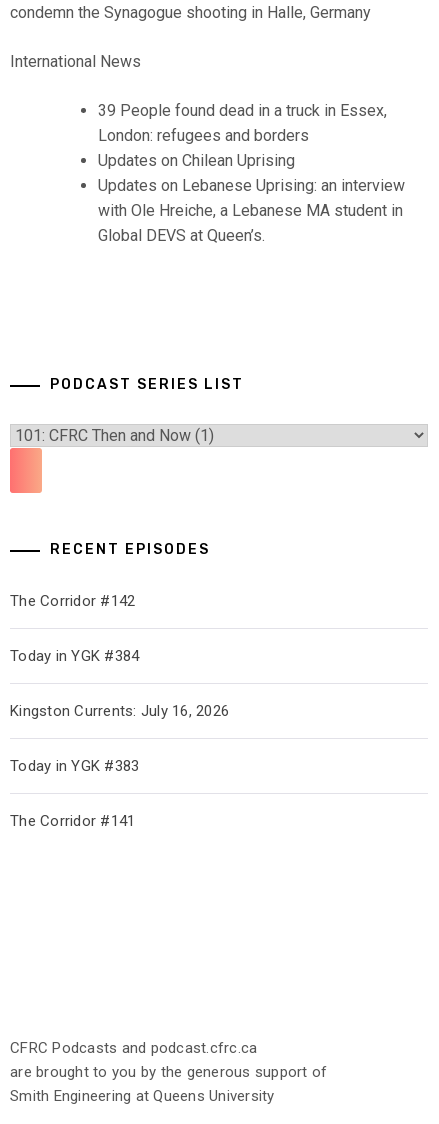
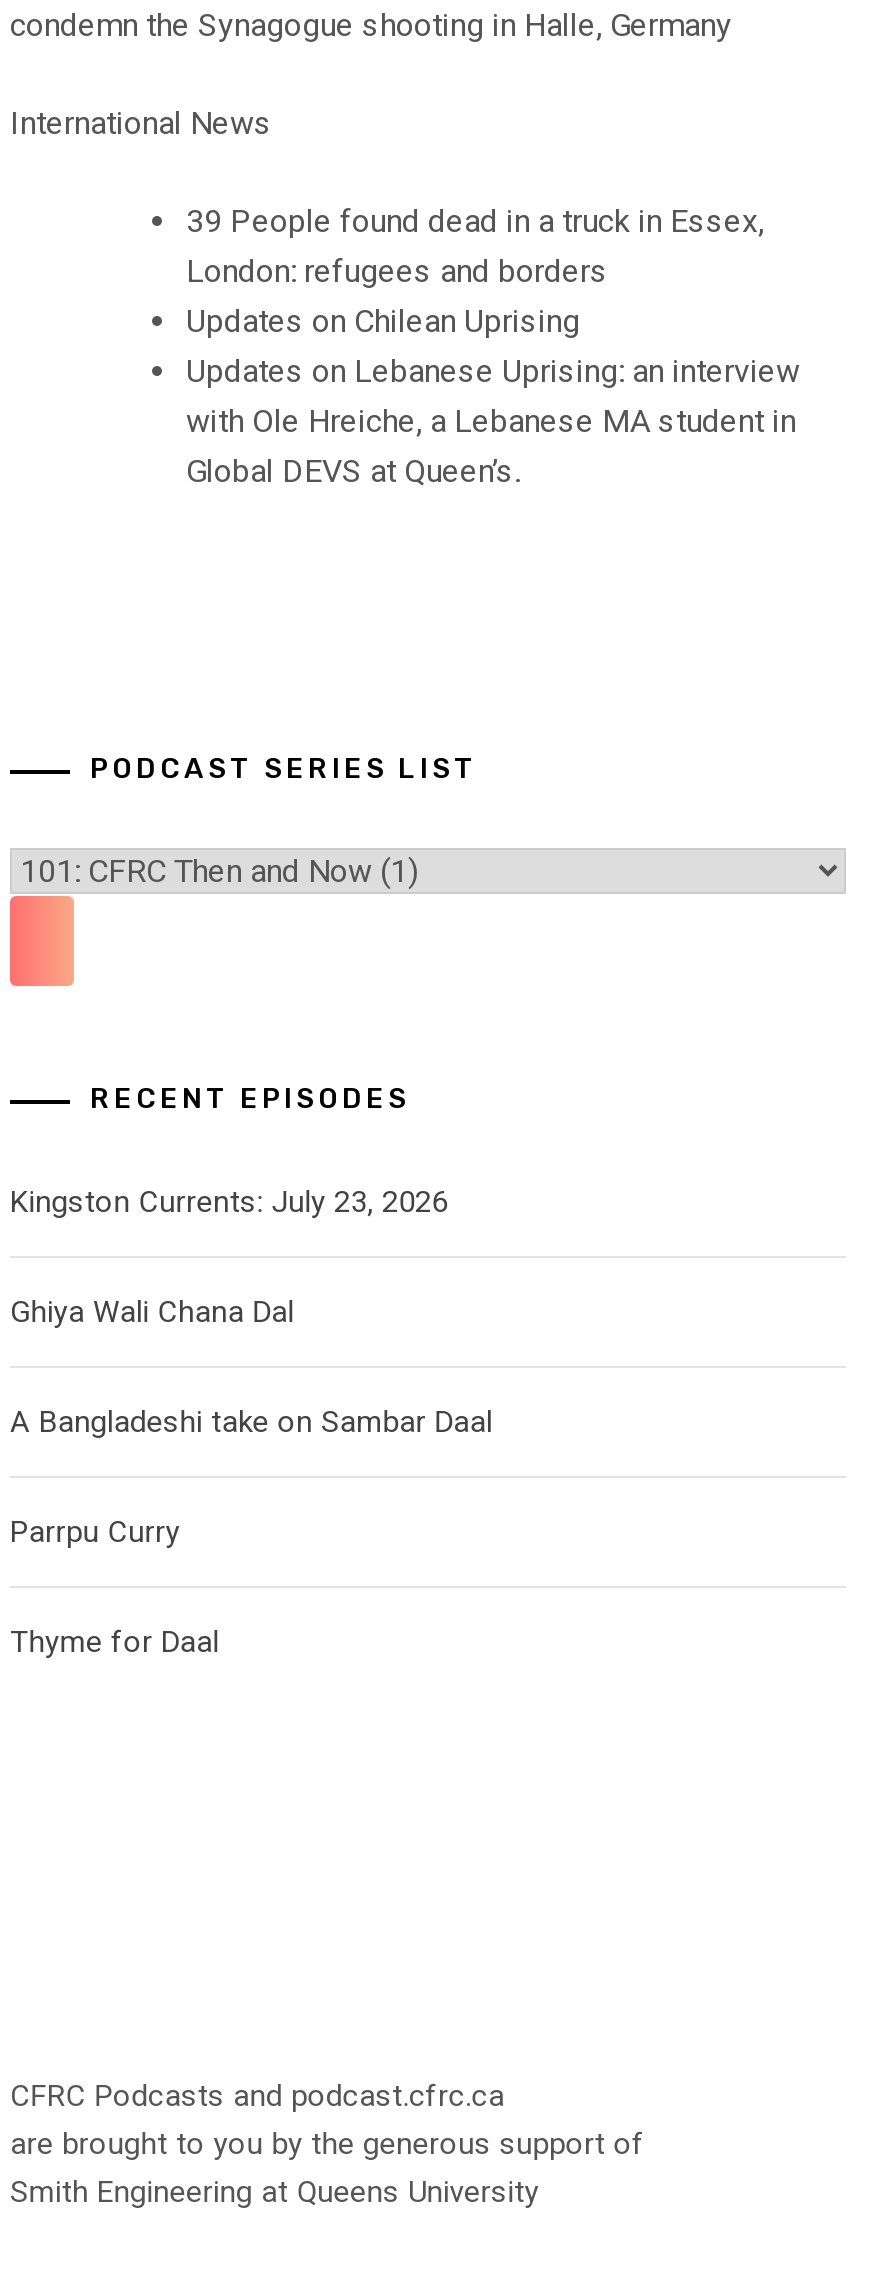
[10,592,135,610] The Corridor #142 -> [10,1185,448,1221] Kingston Currents: July 23, 2026
[10,647,139,665] Today in YGK #384 -> [10,1295,294,1331] Ghiya Wali Chana Dal
[10,702,229,720] Kingston Currents: July 16, 2026 -> [10,1405,492,1441] A Bangladeshi take on Sambar Daal
[10,757,139,775] Today in YGK #383 -> [10,1515,180,1551] Parrpu Curry
[10,812,135,830] The Corridor #141 -> [10,1625,219,1661] Thyme for Daal

